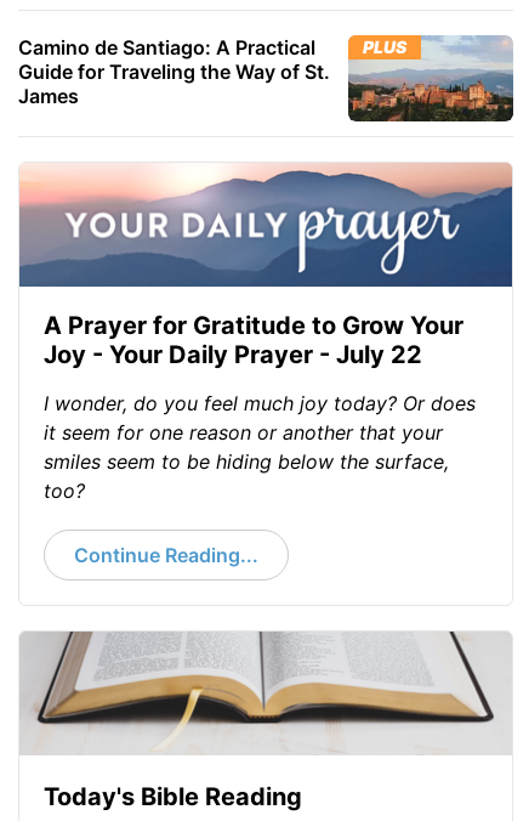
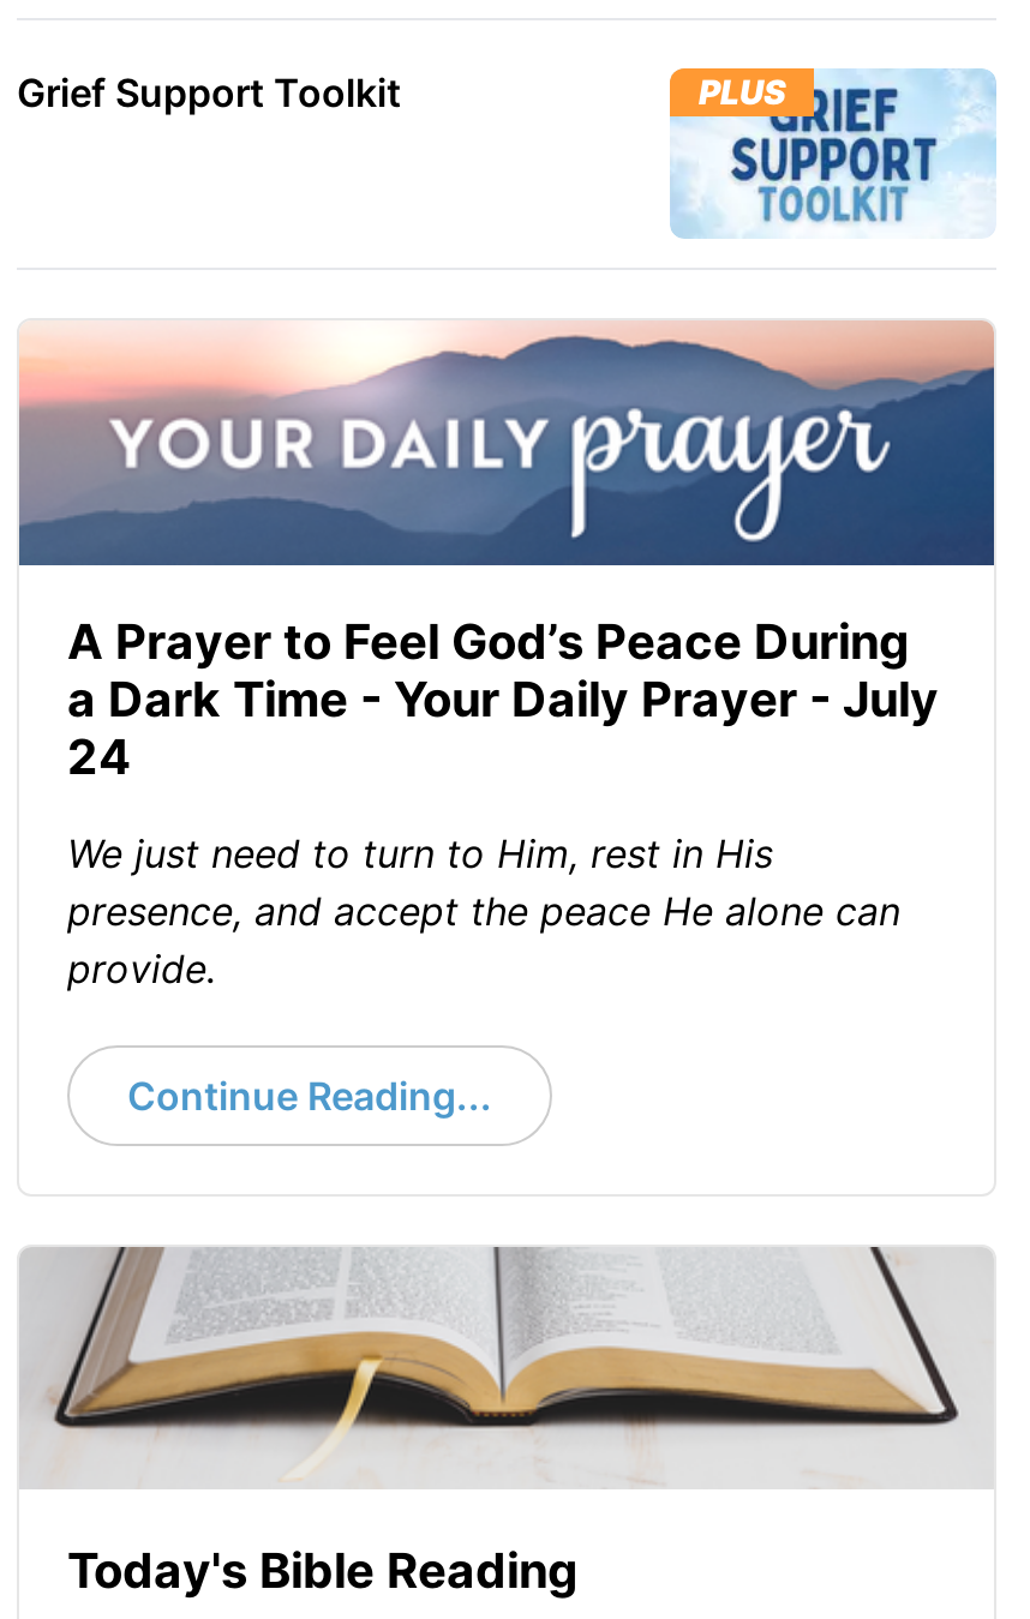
[18,35,330,108] Camino de Santiago: A Practical | Guide for Traveling the Way of St. | James -> [17,69,401,117] Grief Support Toolkit
[347,35,514,123] [image] -> [670,68,996,239] [image]
[44,311,463,369] A Prayer for Gratitude to Grow Your | Joy - Your Daily Prayer - July 22 -> [67,613,939,786] A Prayer to Feel God’s Peace During | a Dark Time - Your Daily Prayer - July | 24
[44,391,476,503] I wonder, do you feel much joy today? Or does | it seem for one reason or another that your | smiles seem to be hiding below the surface, | too? -> [67,829,900,992] We just need to turn to Him, rest in His | presence, and accept the peace He alone can | provide.

